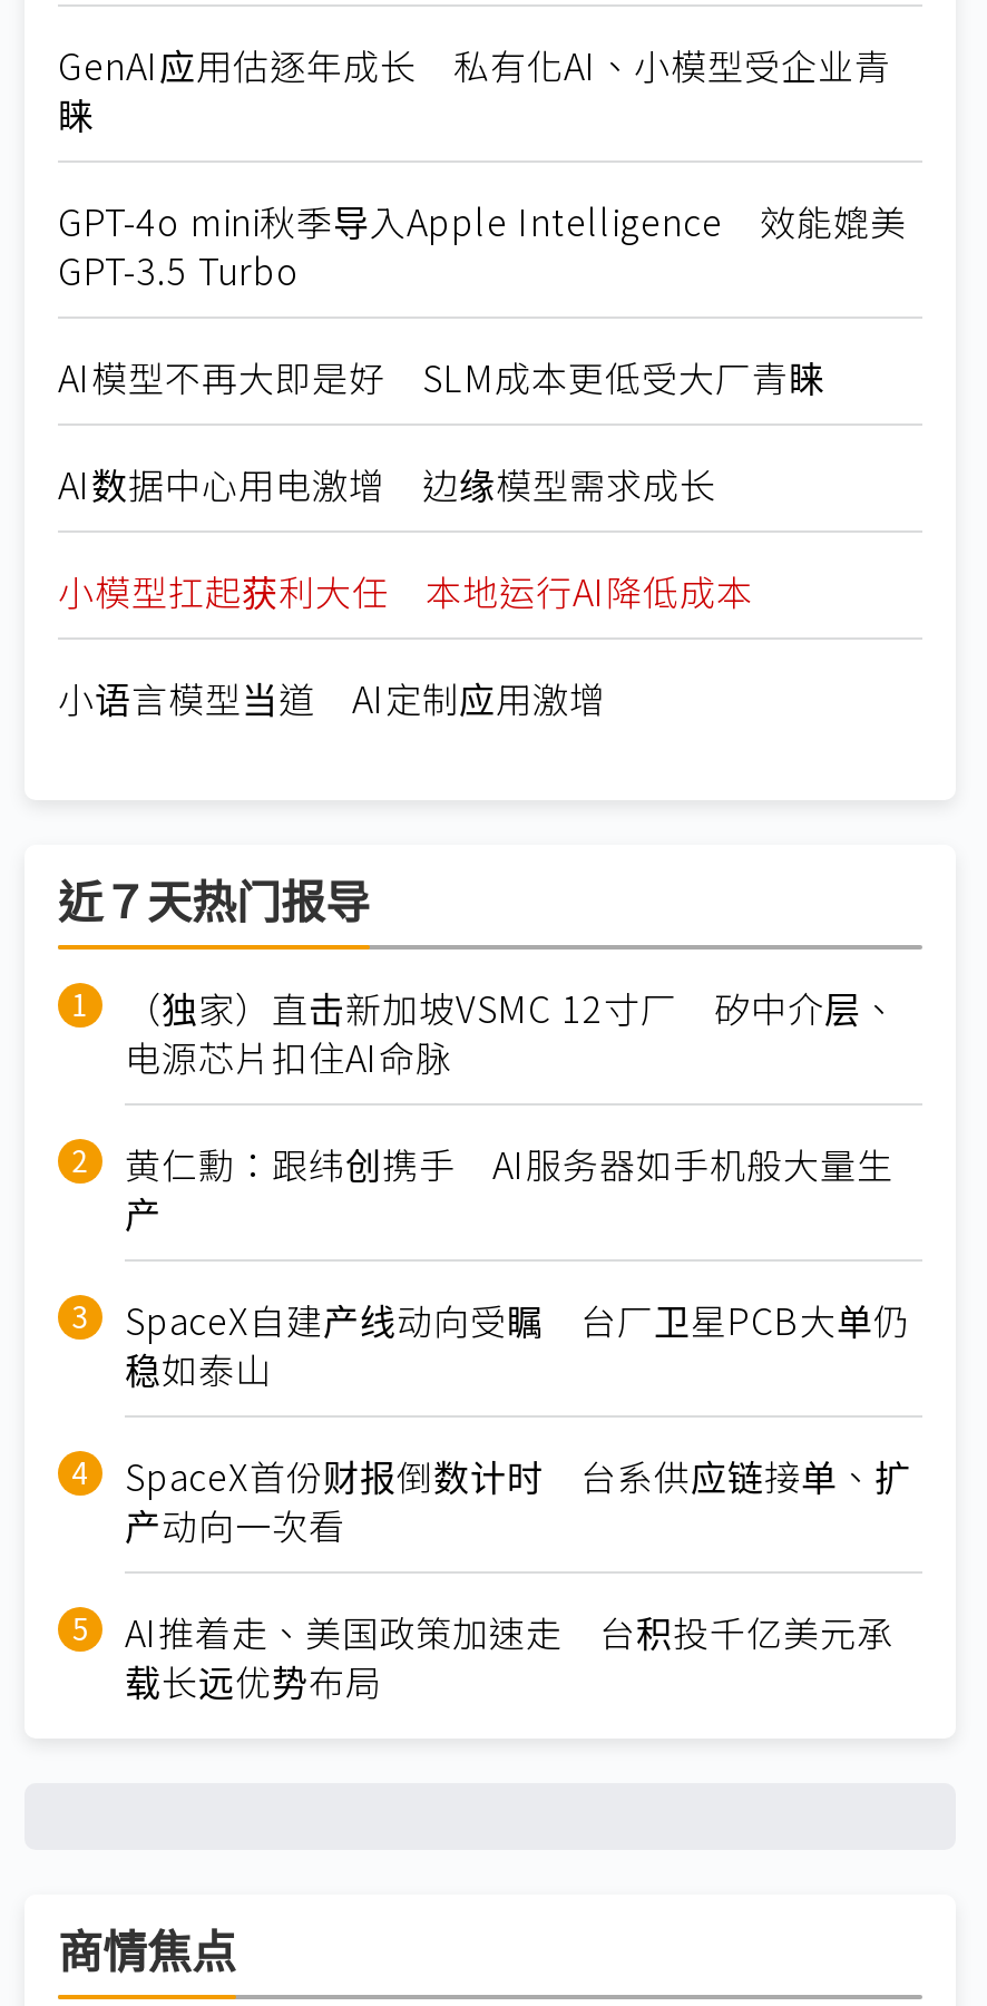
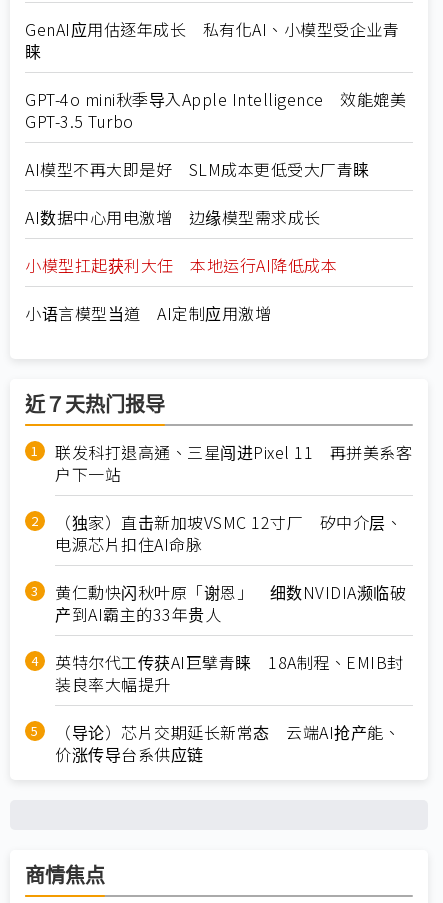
none -> [55,440,412,486] 联发科打退高通、三星闯进Pixel 11 再拼美系客 | 户下一站
moved [125,981,898,1084] -> [55,510,402,556]: （独家）直击新加坡VSMC 12寸厂 矽中介层、 | 电源芯片扣住AI命脉
[125,1137,911,1708] 黄仁勳：跟纬创携手 AI服务器如手机般大量生 | 产 | SpaceX自建产线动向受瞩 台厂卫星PCB大单仍 | 稳如泰山 | SpaceX首份财报倒数计时 台系供应链接单、扩 | 产动向一次看 | AI推着走、美国政策加速走 台积投千亿美元承 | 载长远优势布局 -> [55,580,406,766] 黄仁勳快闪秋叶原「谢恩」 细数NVIDIA濒临破 | 产到AI霸主的33年贵人 | 英特尔代工传获AI巨擘青睐 18A制程、EMIB封 | 装良率大幅提升 | （导论）芯片交期延长新常态 云端AI抢产能、 | 价涨传导台系供应链

